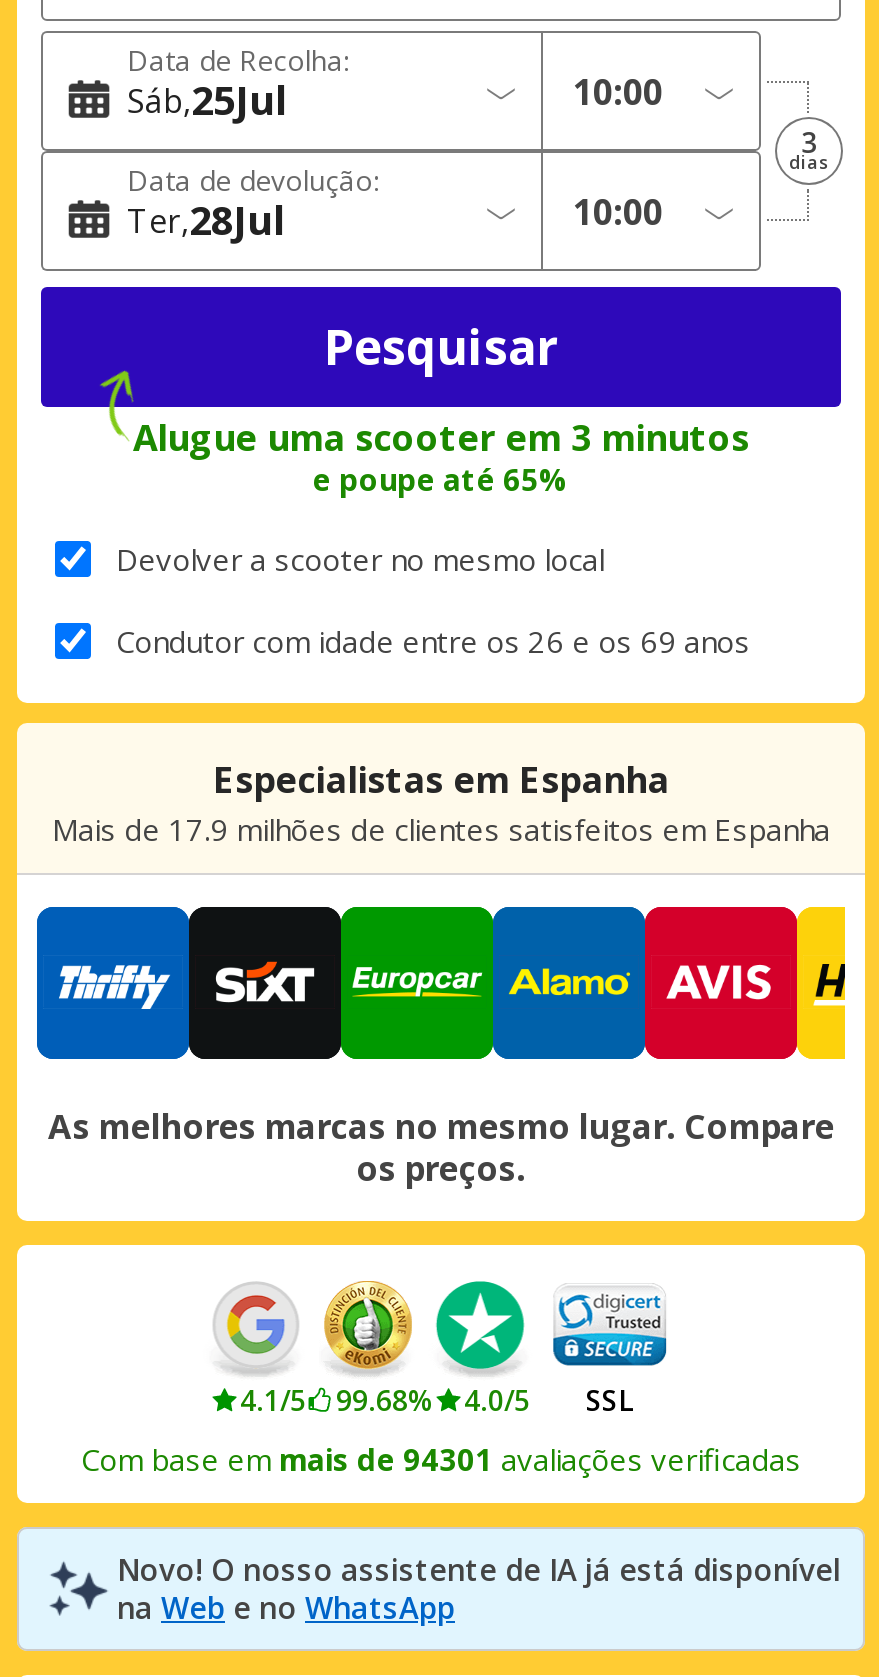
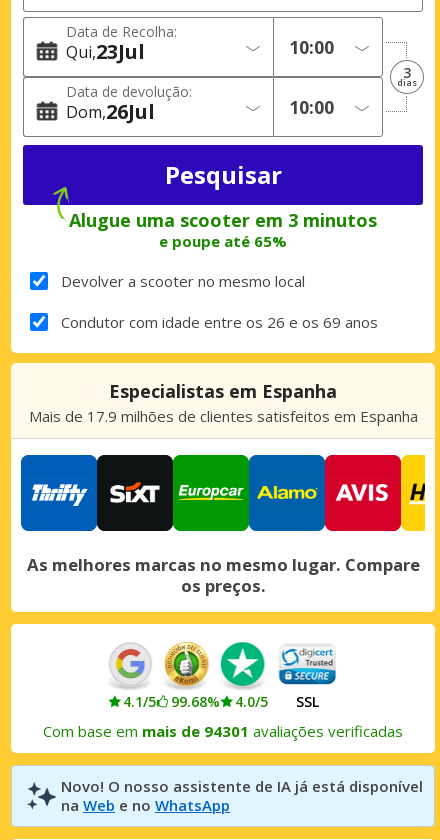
[127,73,289,127] Sáb 25Jul -> [66,38,145,65] Qui 23Jul
[127,193,287,247] Ter 28Jul -> [66,98,155,125] Dom 26Jul

